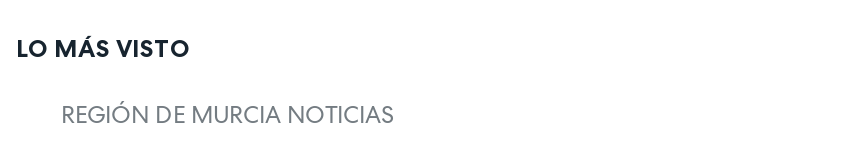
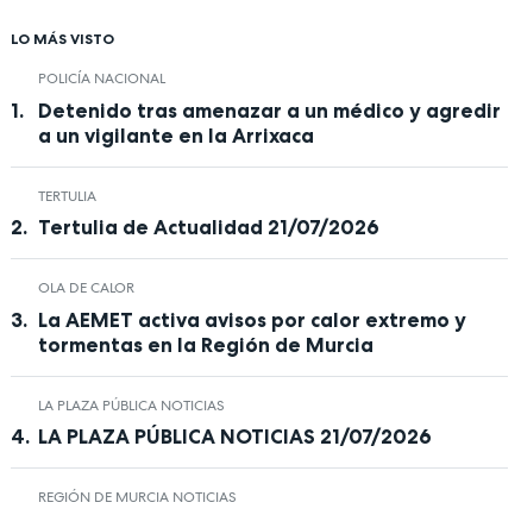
none -> [37,69,500,449] POLICÍA NACIONAL | Detenido tras amenazar a un médico y agredir | a un vigilante en la Arrixaca | TERTULIA | Tertulia de Actualidad 21/07/2026 | OLA DE CALOR | La AEMET activa avisos por calor extremo y | tormentas en la Región de Murcia | LA PLAZA PÚBLICA NOTICIAS | LA PLAZA PÚBLICA NOTICIAS 21/07/2026

